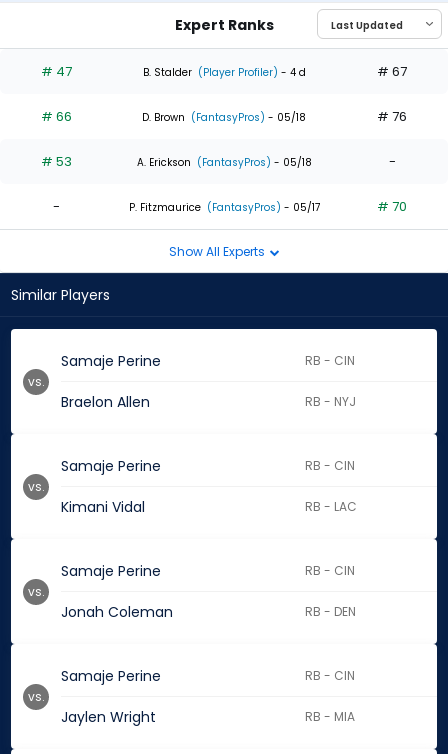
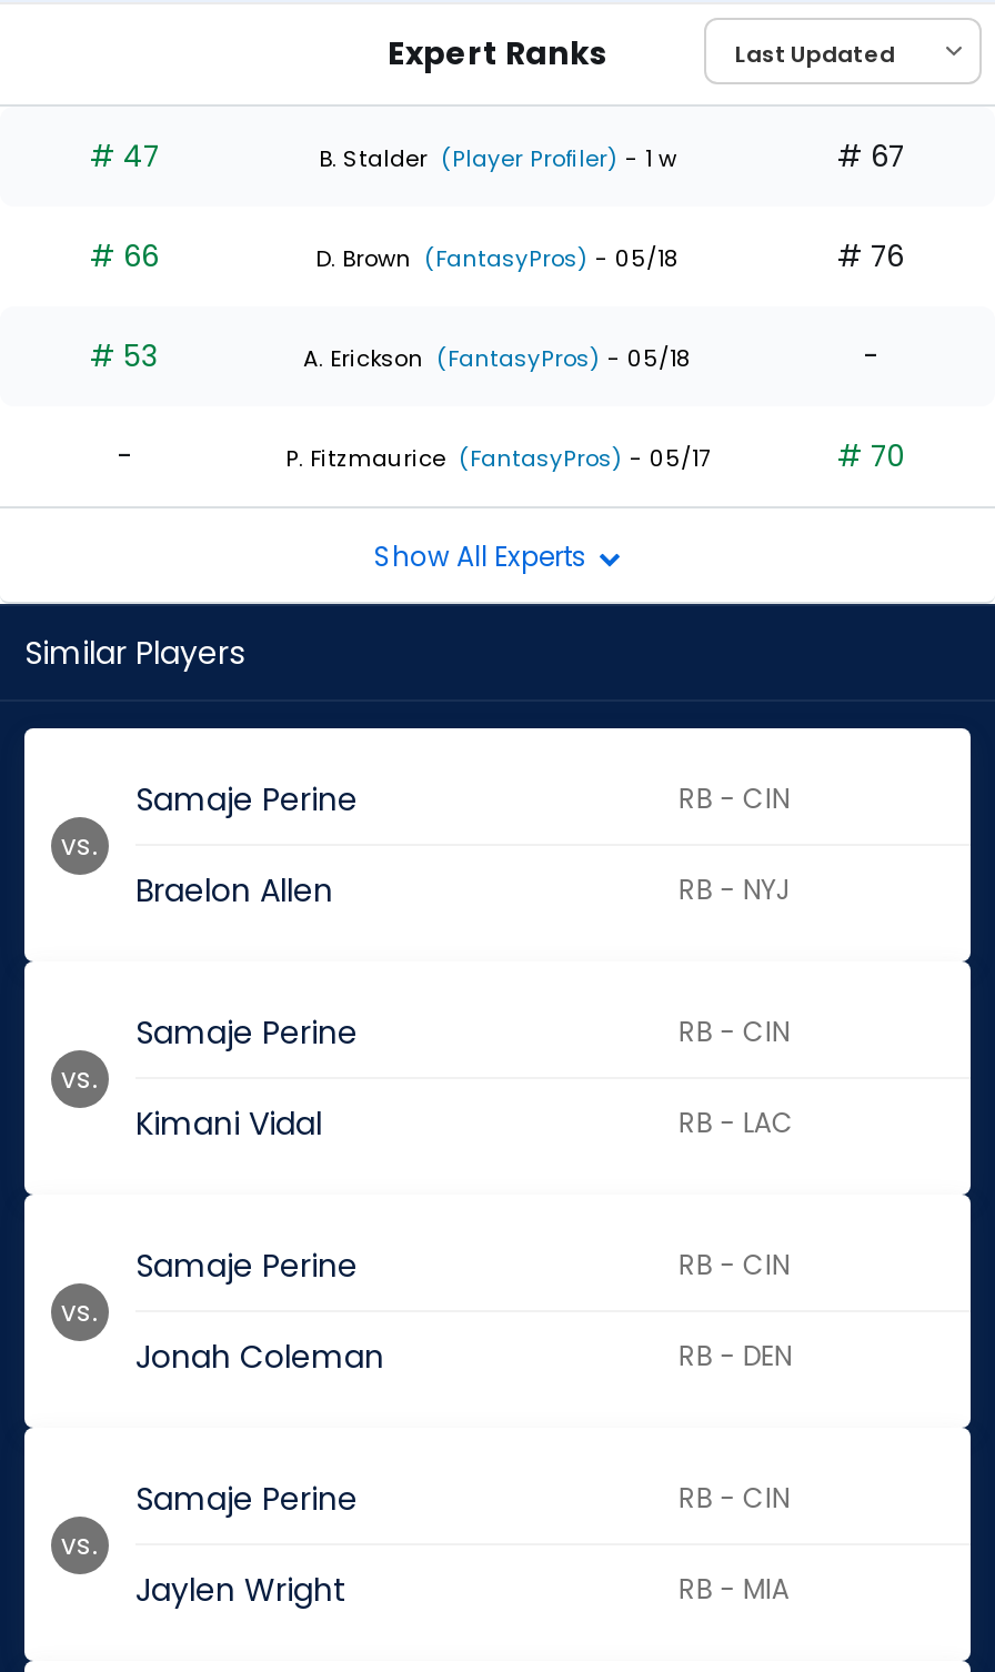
[142,65,305,80] B. Stalder (Player Profiler) - 4 d -> [319,142,676,175] B. Stalder (Player Profiler) - 1 w

